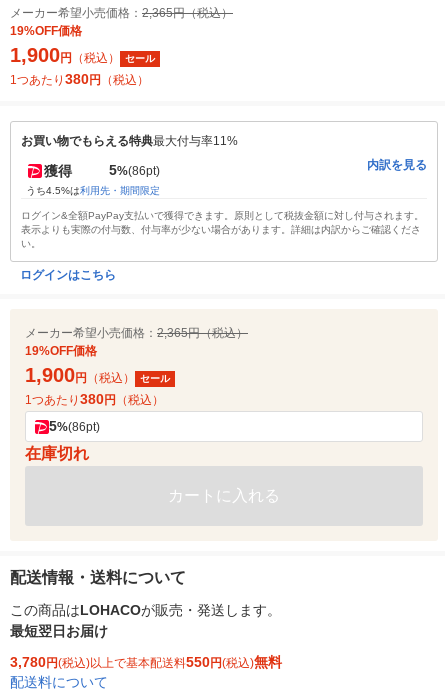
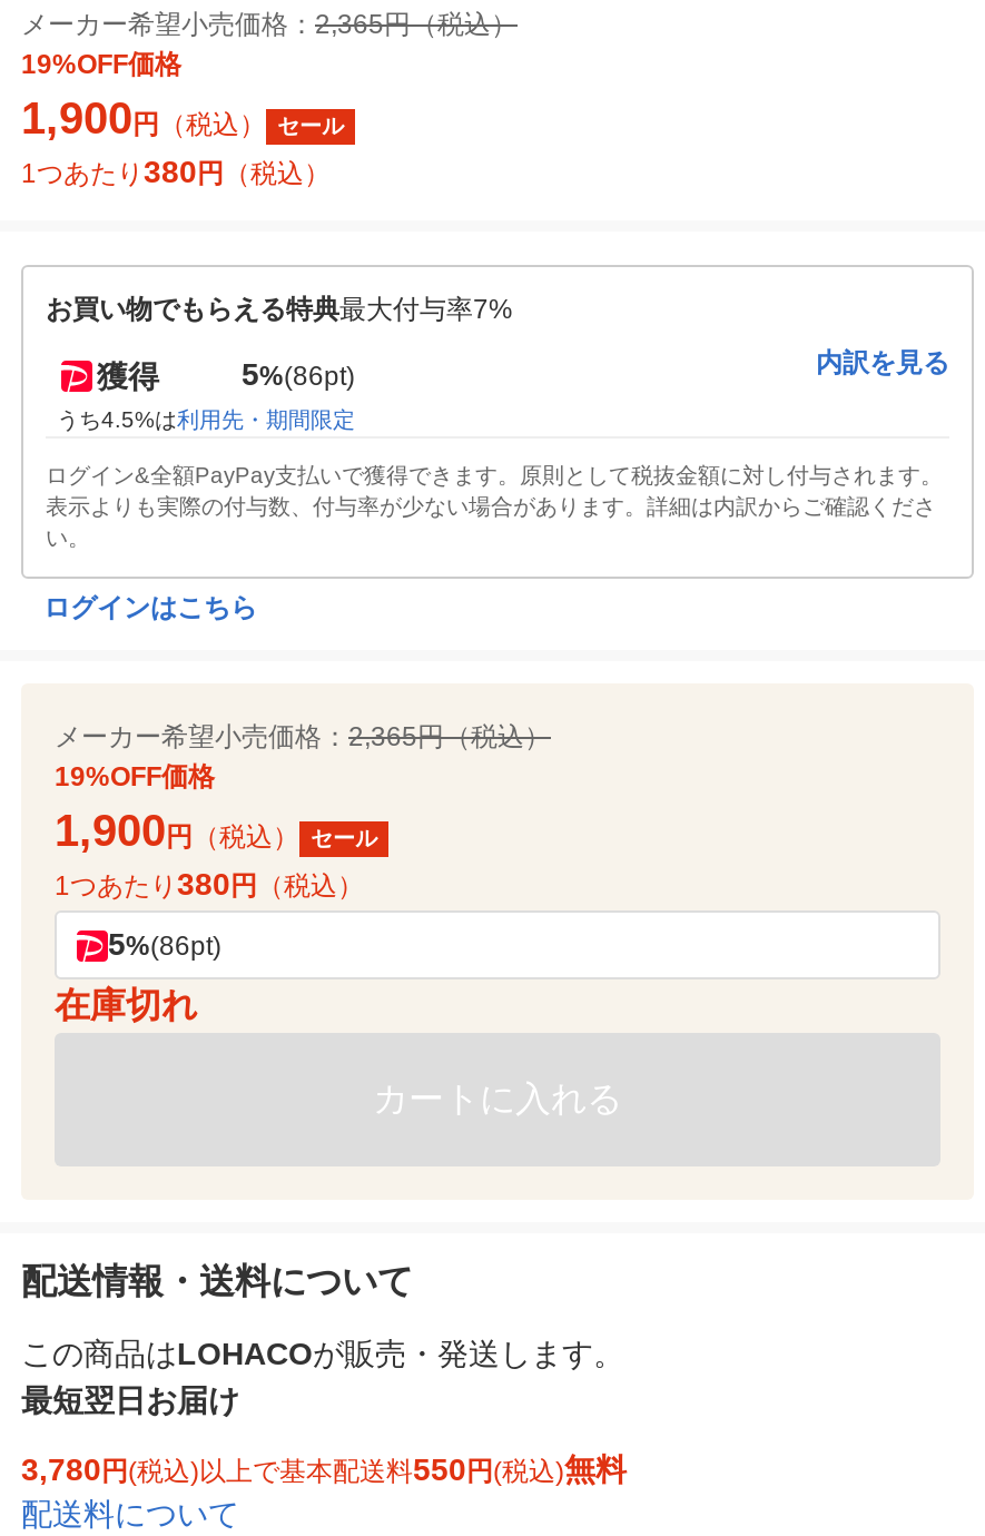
[21,134,238,148] お買い物でもらえる特典最大付与率11% -> [46,295,513,326] お買い物でもらえる特典最大付与率7%

